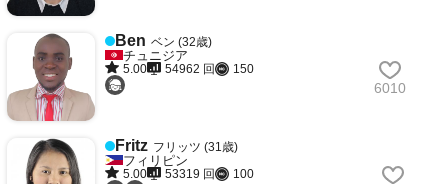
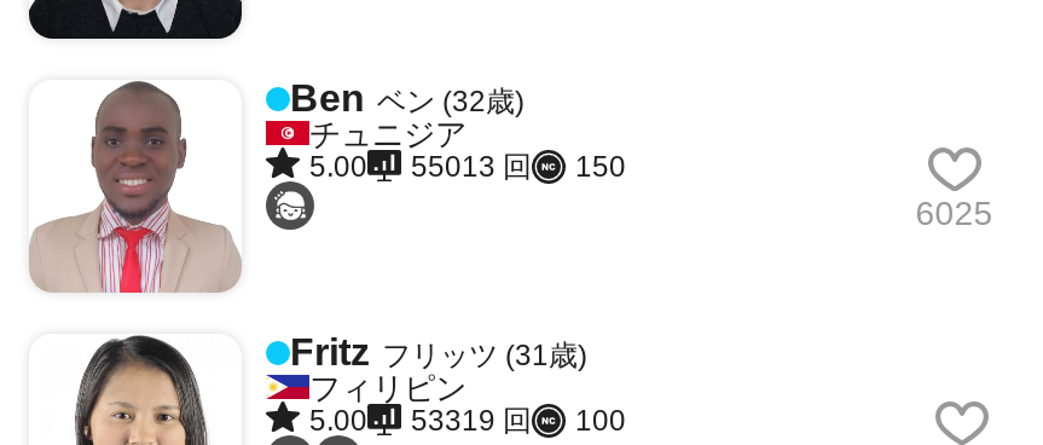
[123,62,254,76] 5.00 54962 回 150 -> [309,150,626,184] 5.00 55013 回 150
[374,80,406,96] 6010 -> [916,194,993,233] 6025

